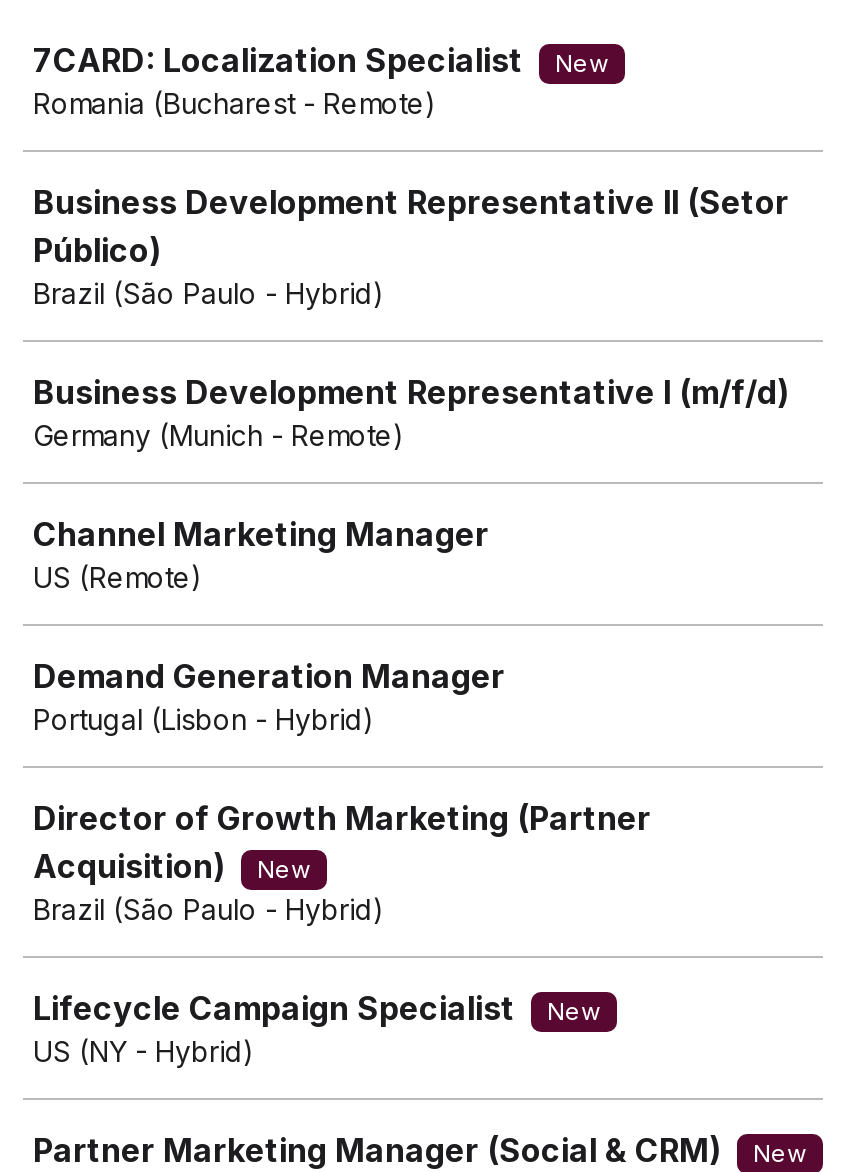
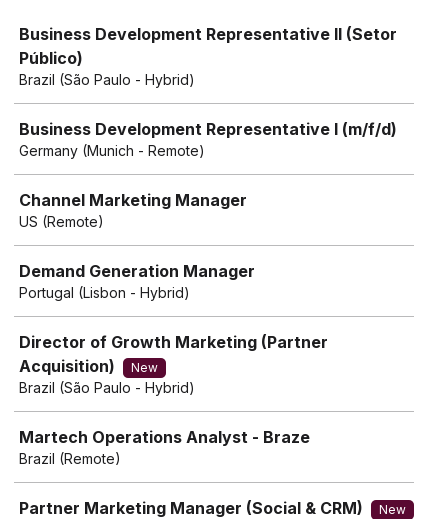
[33,40,609,120] 7CARD: Localization Specialist | New | Romania (Bucharest - Remote) -> none
[33,988,601,1068] Lifecycle Campaign Specialist | New | US (NY - Hybrid) -> [19,427,310,467] Martech Operations Analyst - Braze | Brazil (Remote)

